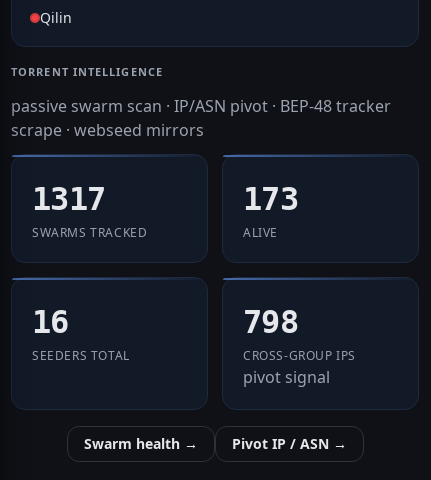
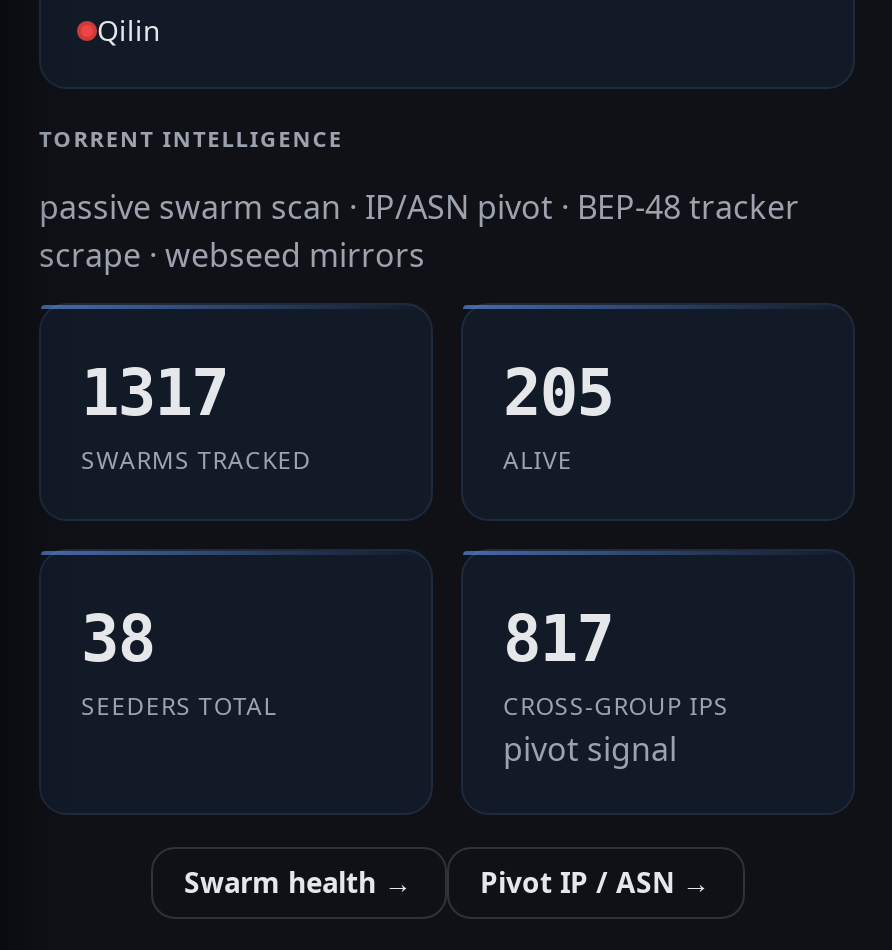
[243,180,298,218] 173 -> [503,356,613,432] 205
[32,303,69,341] 16 -> [81,602,154,678] 38
[243,303,298,341] 798 -> [503,602,613,678] 817

